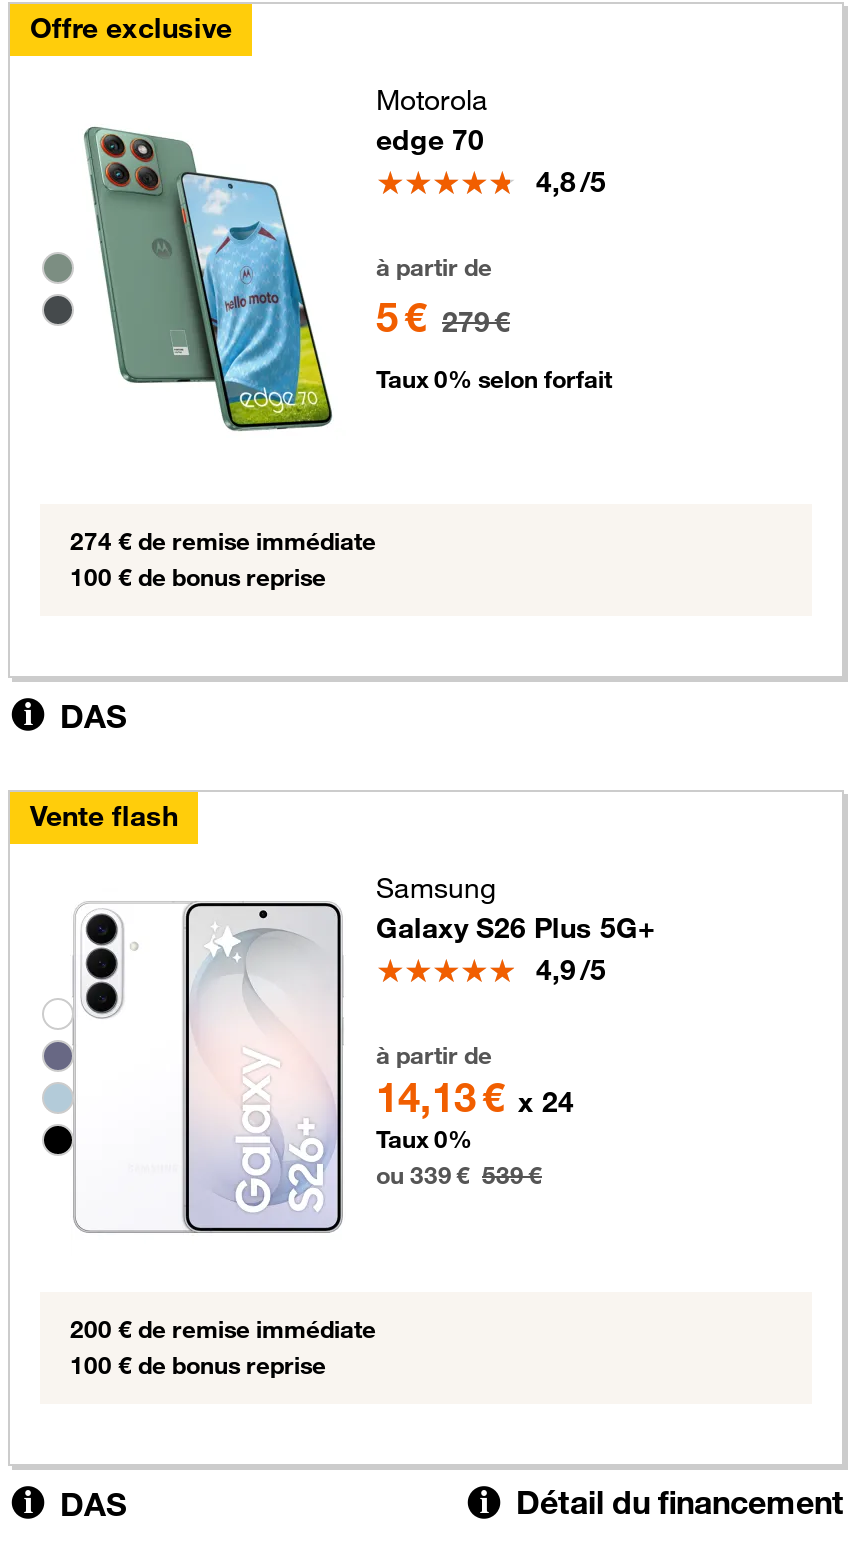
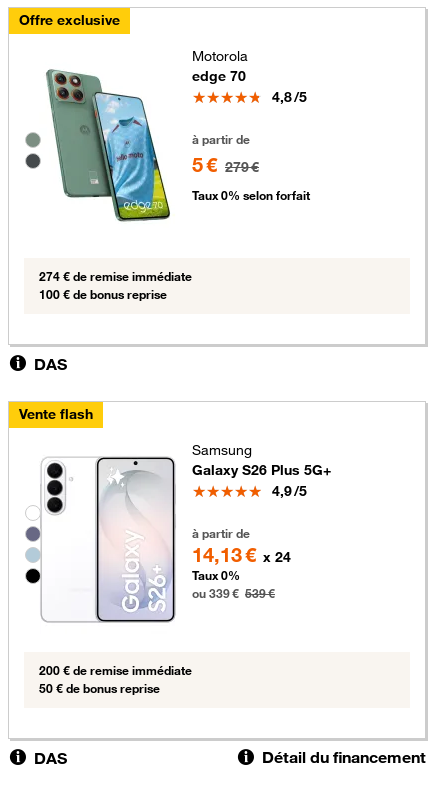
[70,1350,326,1380] 100 € de bonus reprise -> [39,681,160,696] 50 € de bonus reprise

